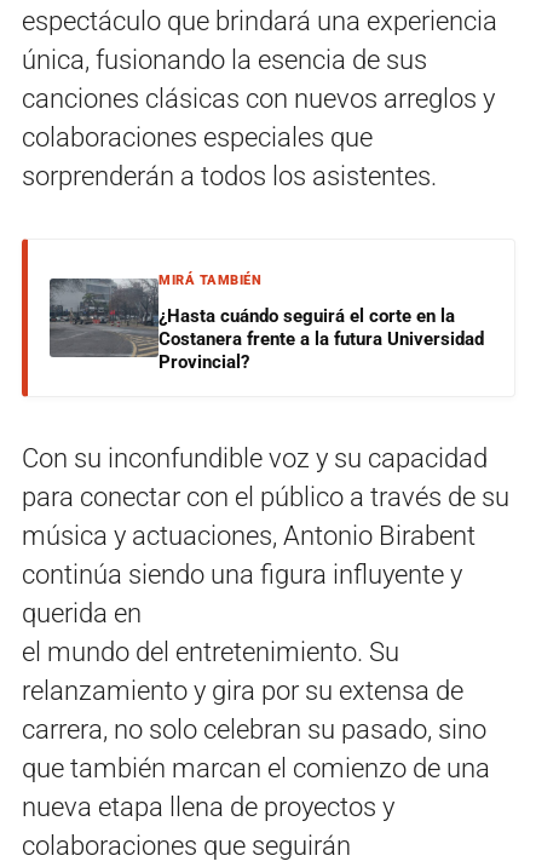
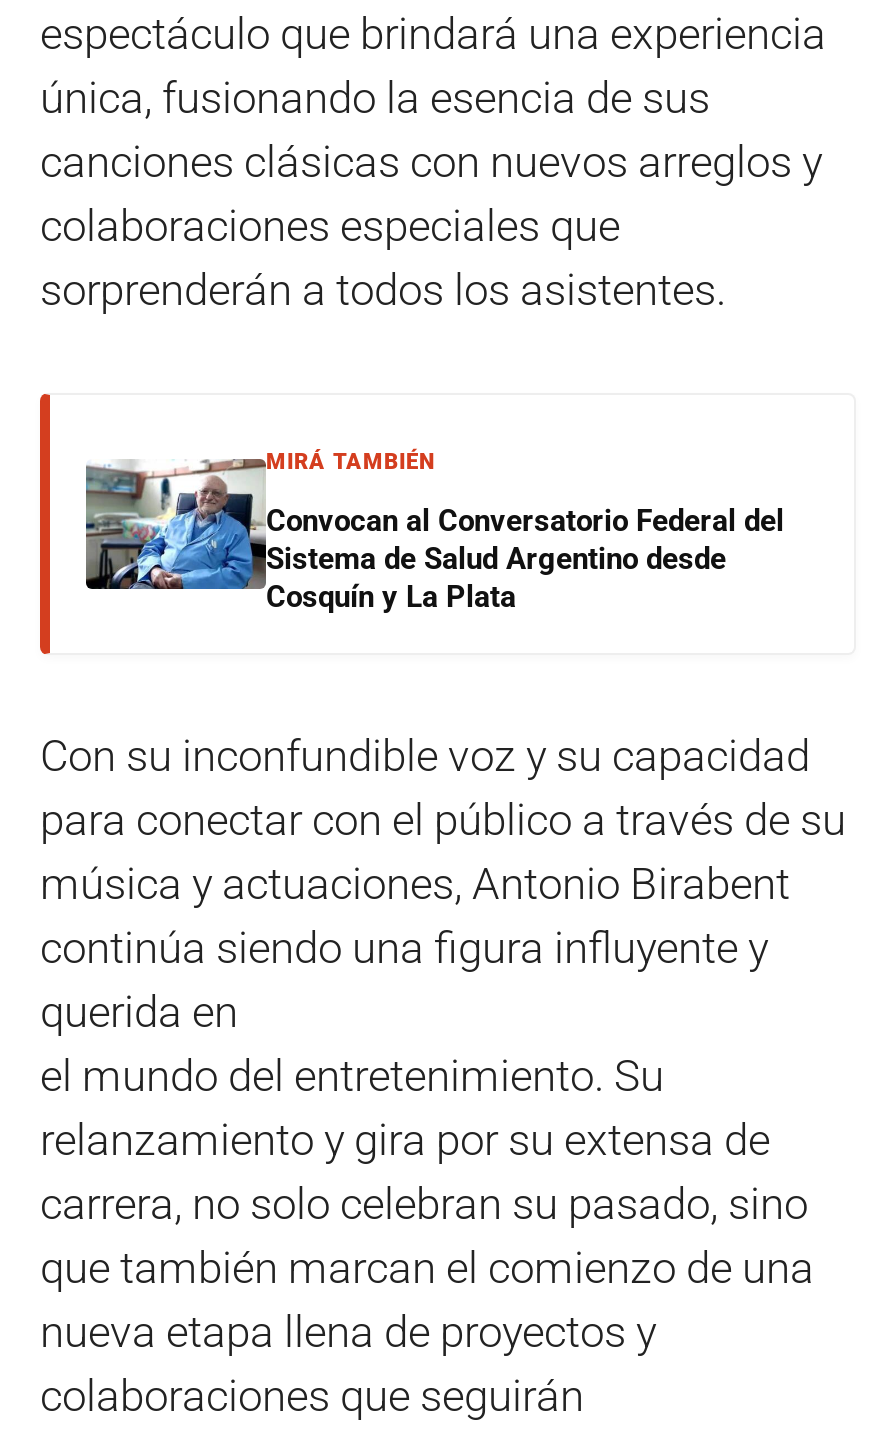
[48,277,484,373] [image] | ¿Hasta cuándo seguirá el corte en la | Costanera frente a la futura Universidad | Provincial? -> [84,457,784,615] [image] | Convocan al Conversatorio Federal del | Sistema de Salud Argentino desde | Cosquín y La Plata

